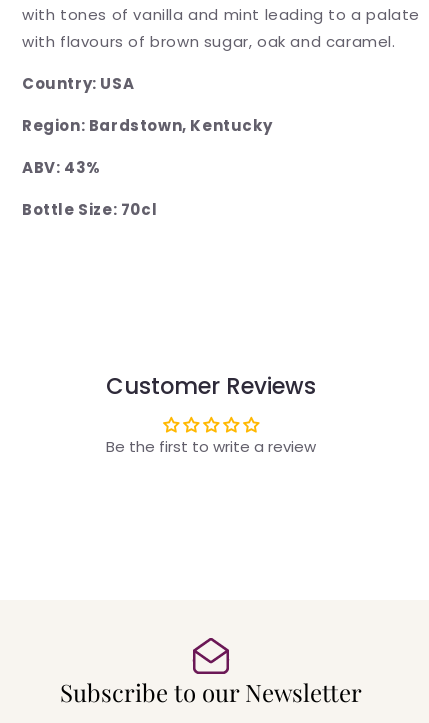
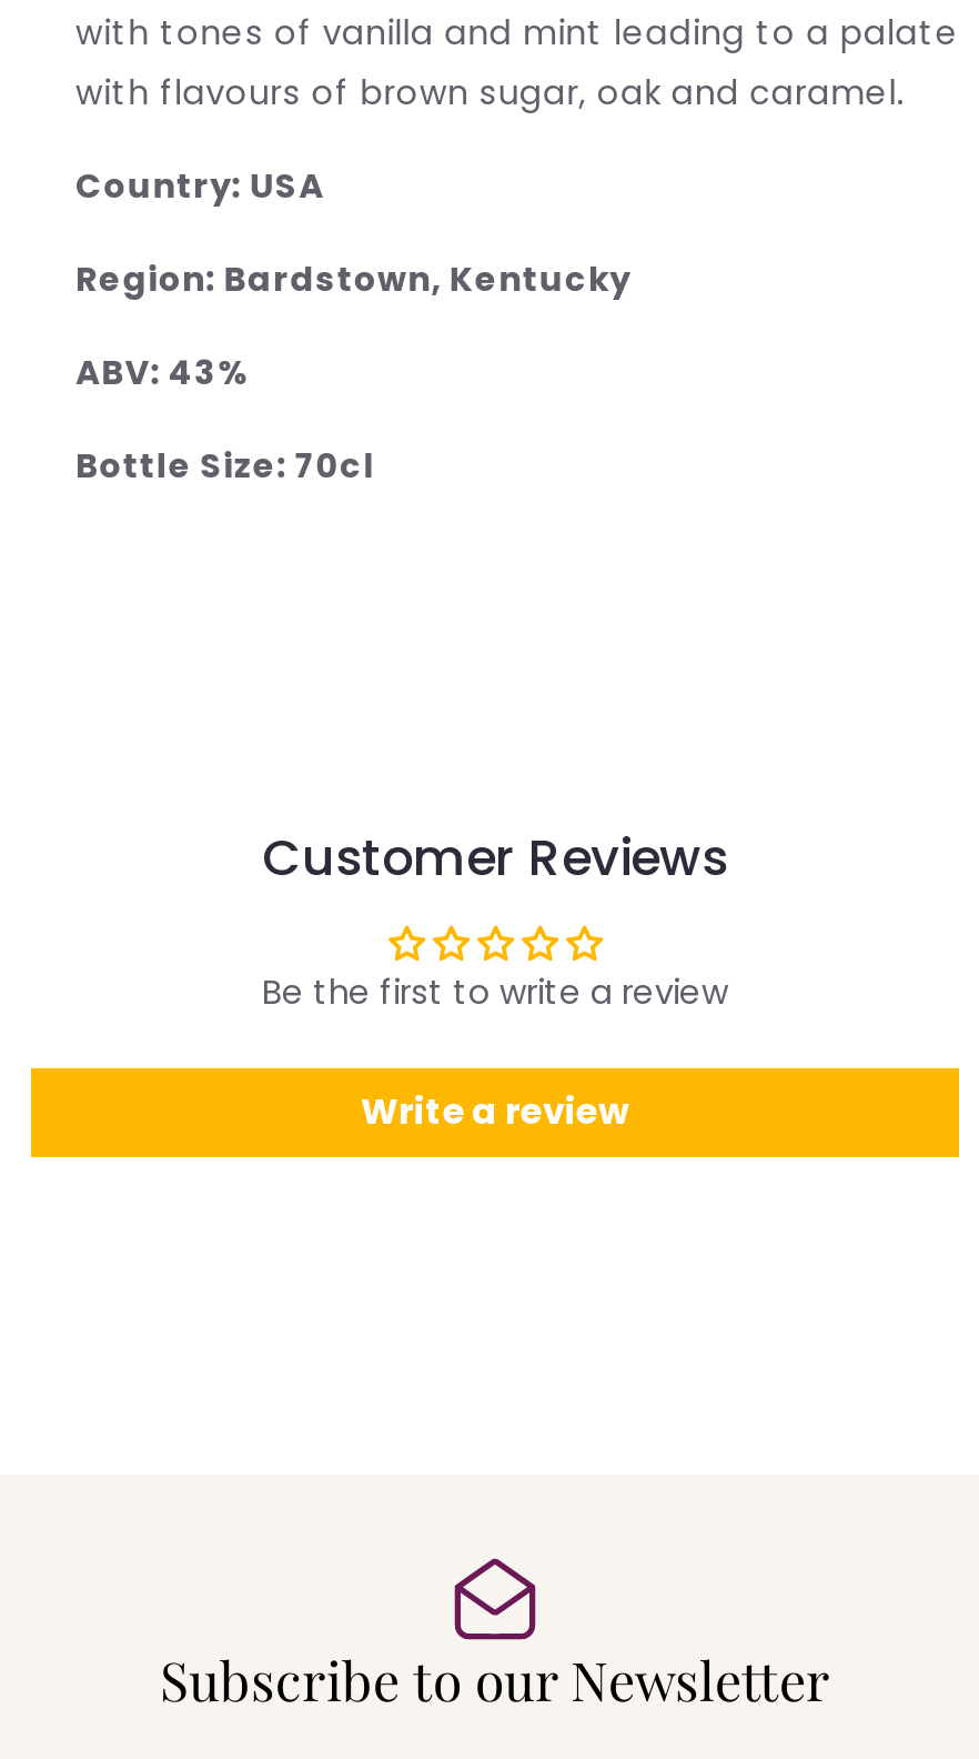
none -> [361,1086,629,1137] Write a review

